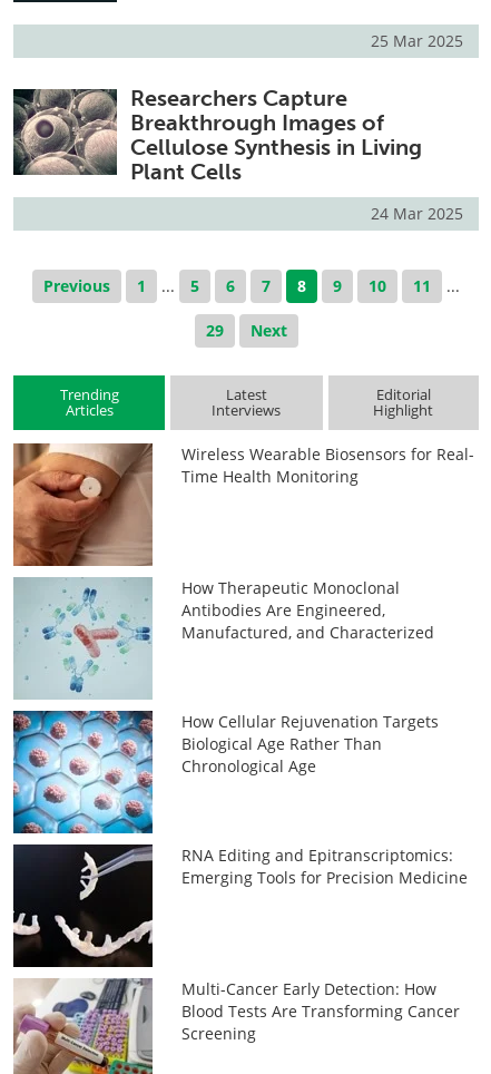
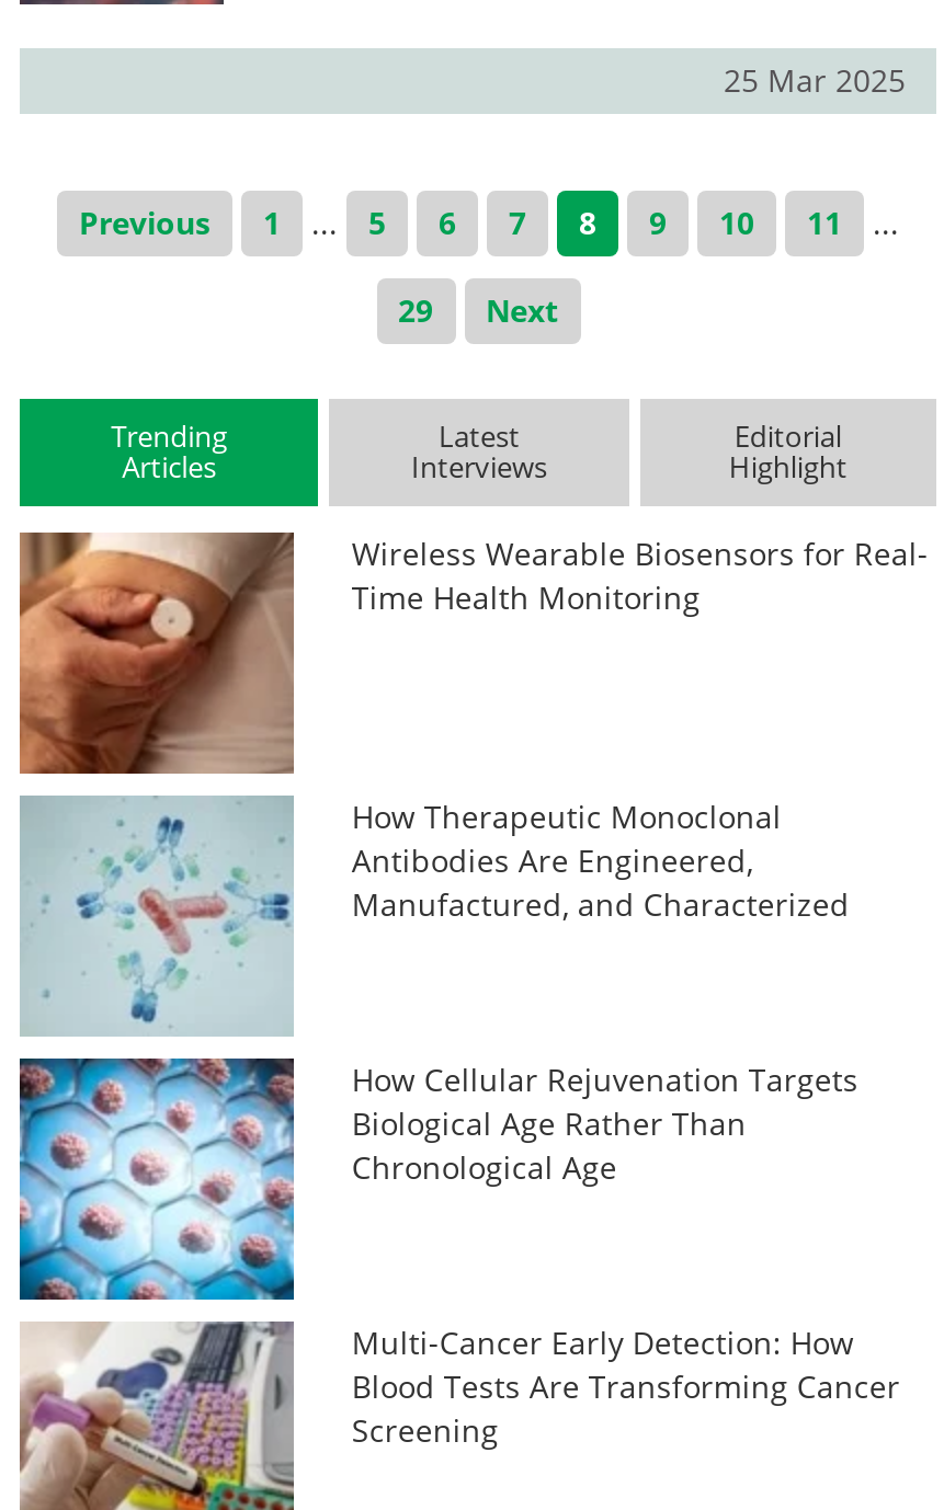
[13,85,463,224] [image] | Researchers Capture | Breakthrough Images of | Cellulose Synthesis in Living | Plant Cells | 24 Mar 2025 -> none
[12,843,468,968] [image] | RNA Editing and Epitranscriptomics: | Emerging Tools for Precision Medicine -> none

